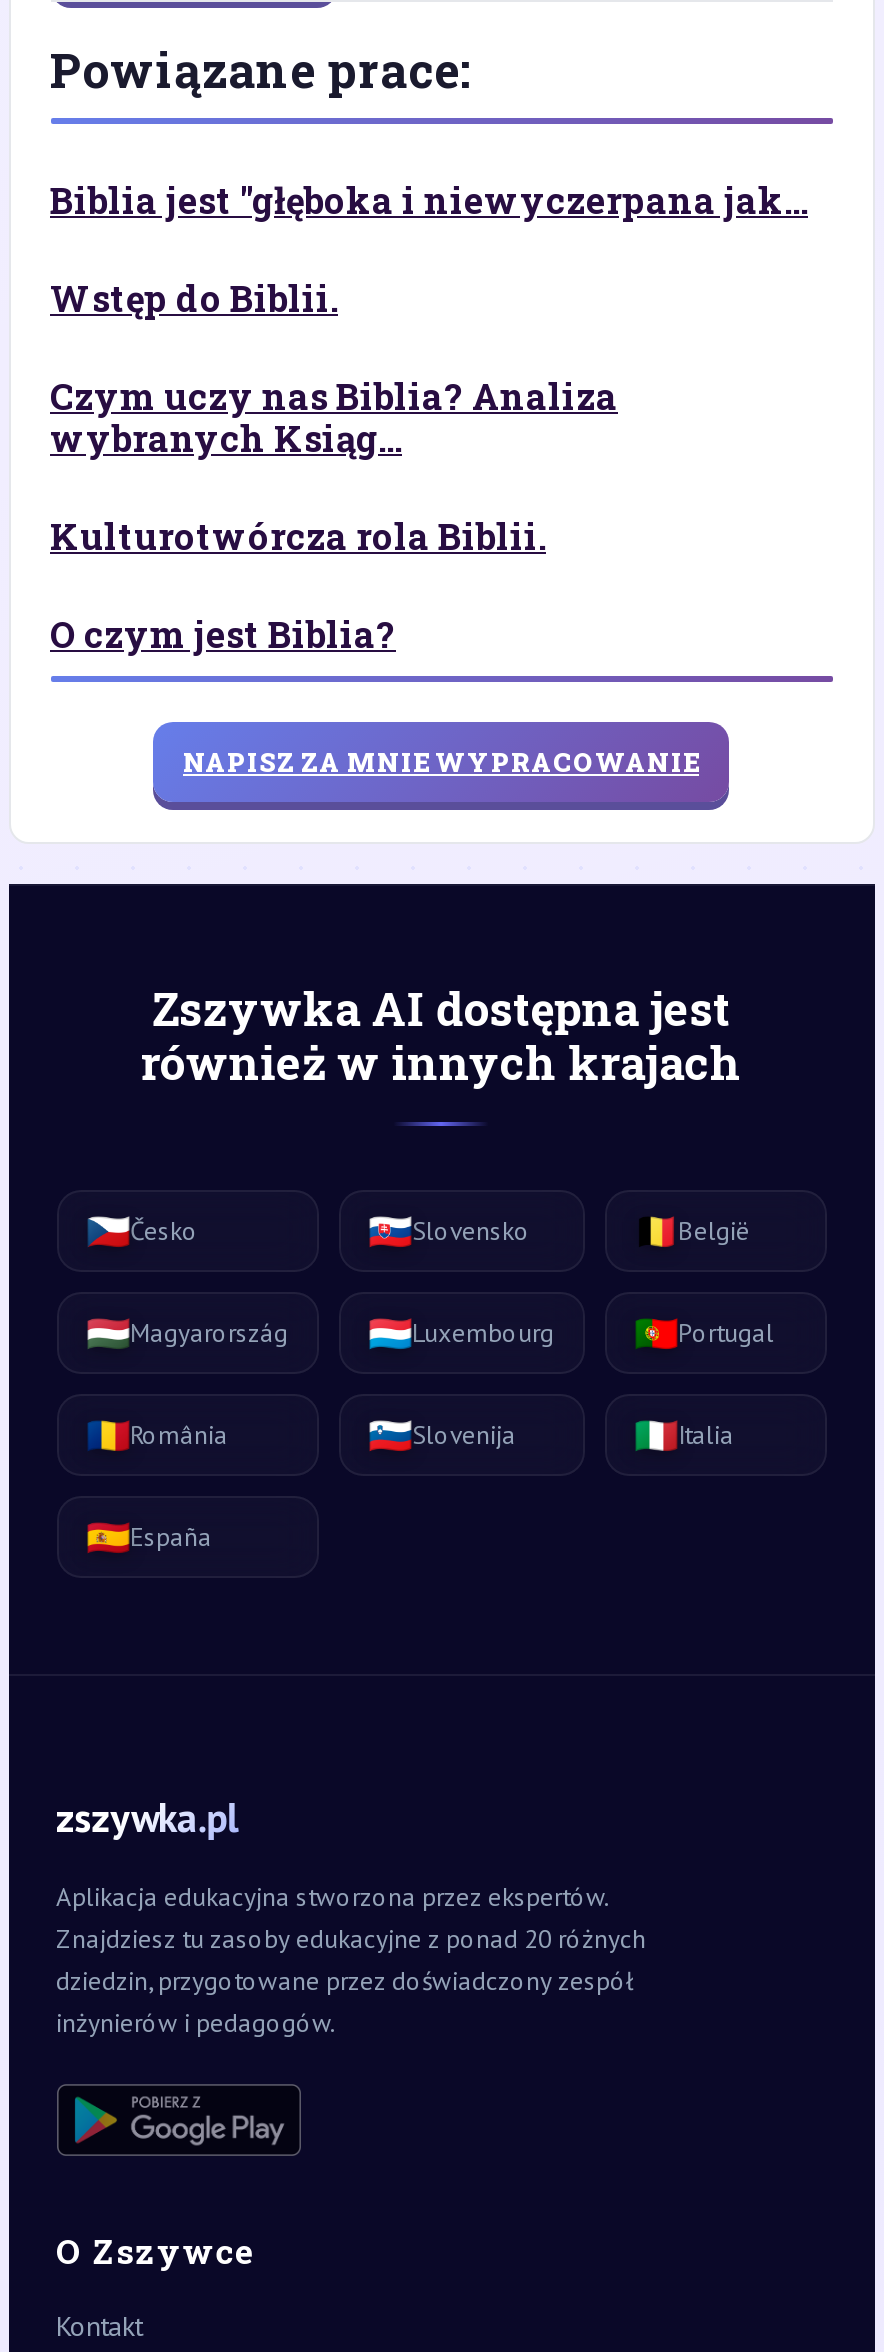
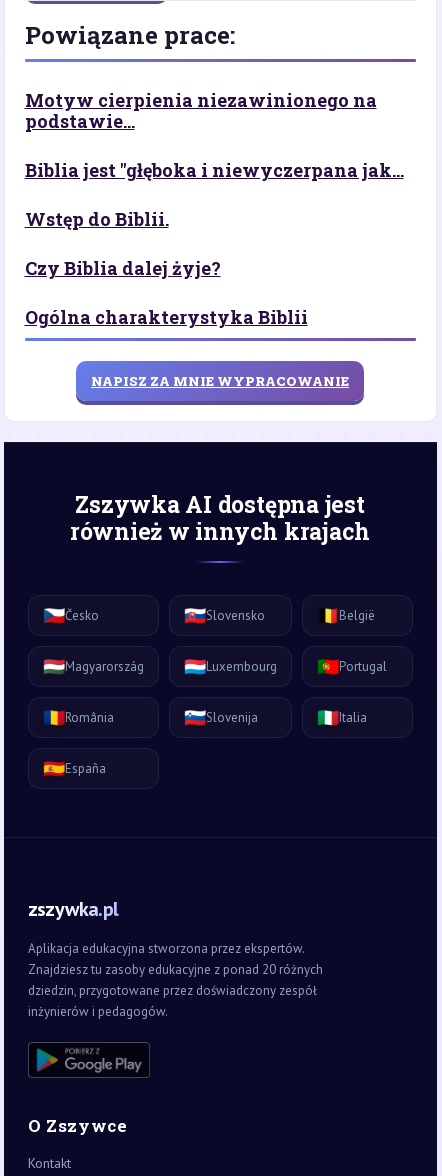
none -> [24,88,376,133] Motyw cierpienia niezawinionego na | podstawie...
moved [50,176,808,322] -> [24,158,403,231]: Biblia jest "głęboka i niewyczerpana jak... | Wstęp do Biblii.
[50,372,618,658] Czym uczy nas Biblia? Analiza | wybranych Ksiąg... | Kulturotwórcza rola Biblii. | O czym jest Biblia? -> [24,256,307,329] Czy Biblia dalej żyje? | Ogólna charakterystyka Biblii

